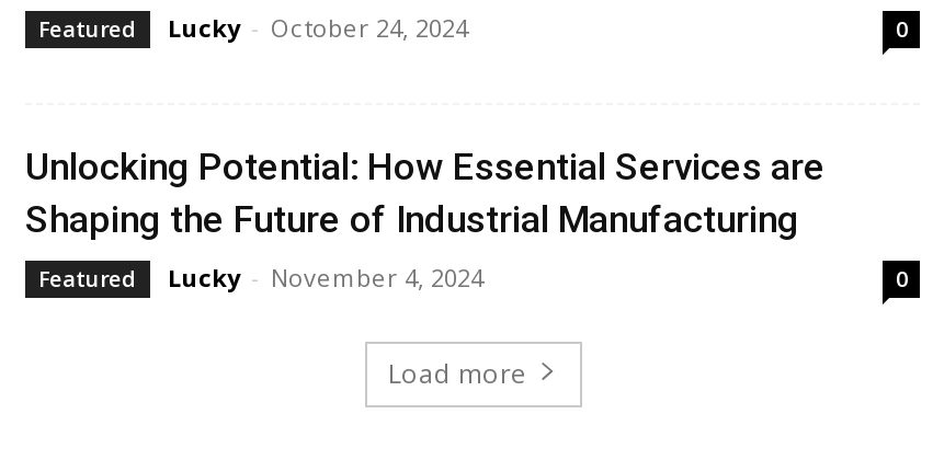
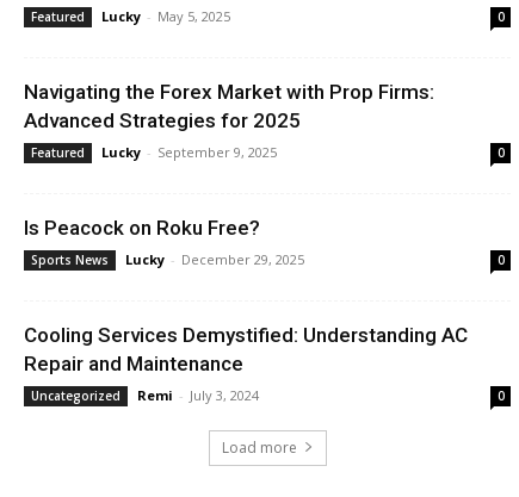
[168,10,468,43] Lucky - October 24, 2024 -> [101,7,230,25] Lucky - May 5, 2025
[25,144,826,240] Unlocking Potential: How Essential Services are | Shaping the Future of Industrial Manufacturing -> [24,79,434,132] Navigating the Forex Market with Prop Firms: | Advanced Strategies for 2025
[168,260,483,293] Lucky - November 4, 2024 -> [24,143,505,404] Lucky - September 9, 2025 | 0 | Is Peacock on Roku Free? | Sports News | Lucky - December 29, 2025 | 0 | Cooling Services Demystified: Understanding AC | Repair and Maintenance | Uncategorized | Remi - July 3, 2024

